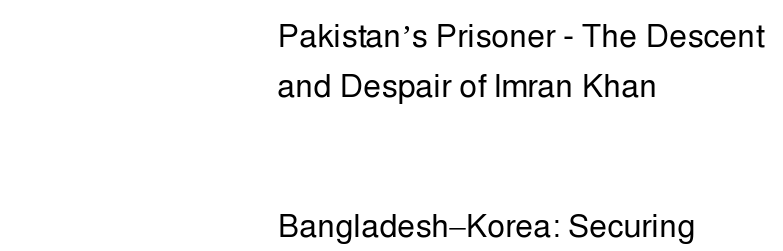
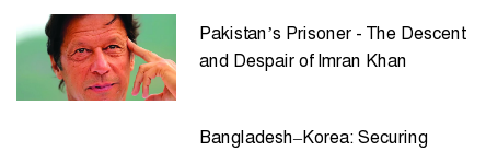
none -> [15,13,177,102] [image]

